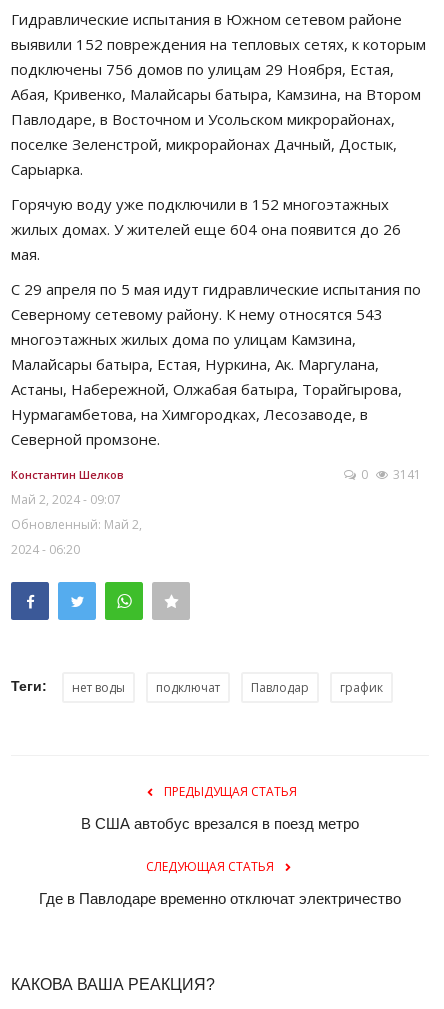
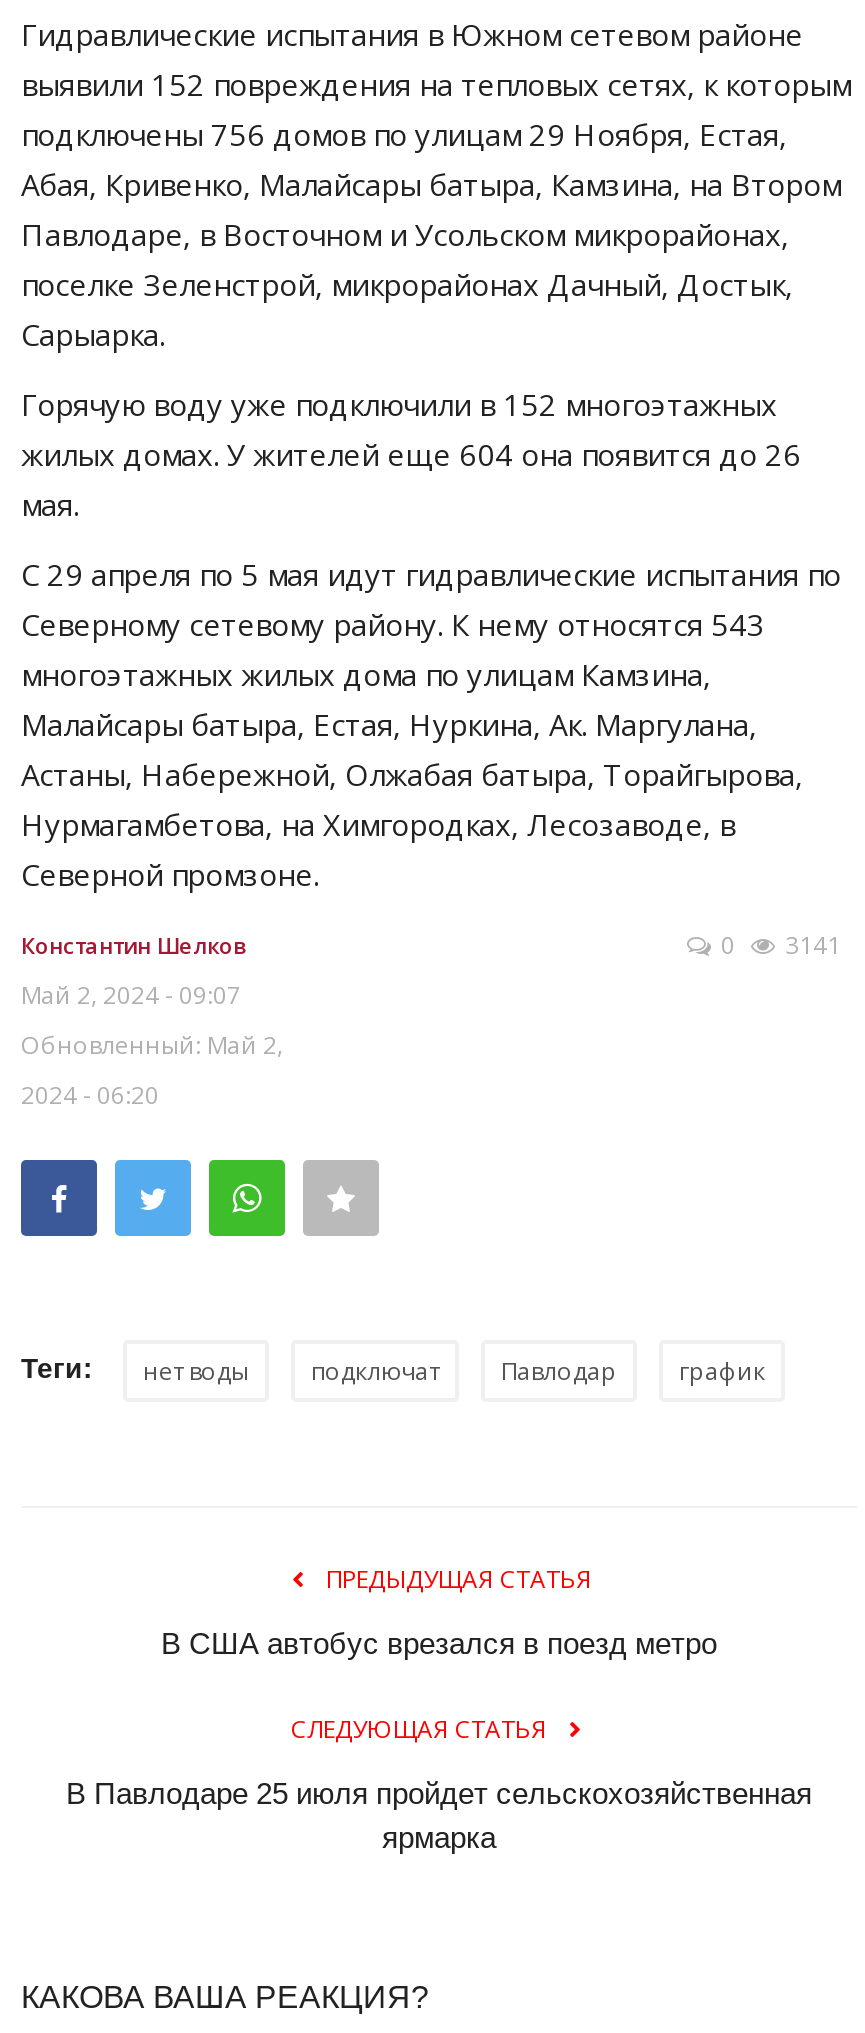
[39,890,401,907] Где в Павлодаре временно отключат электричество -> [66,1777,812,1855] В Павлодаре 25 июля пройдет сельскохозяйственная | ярмарка

